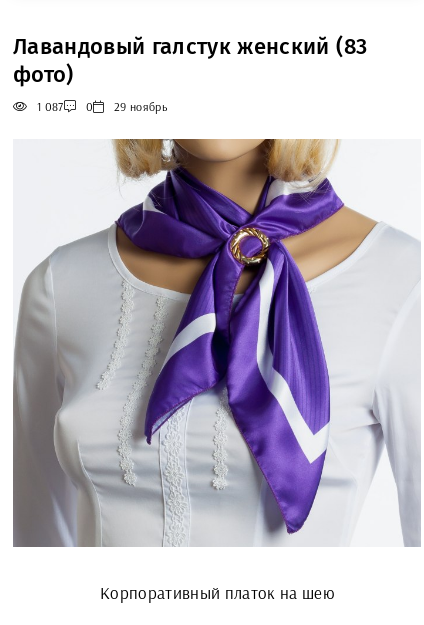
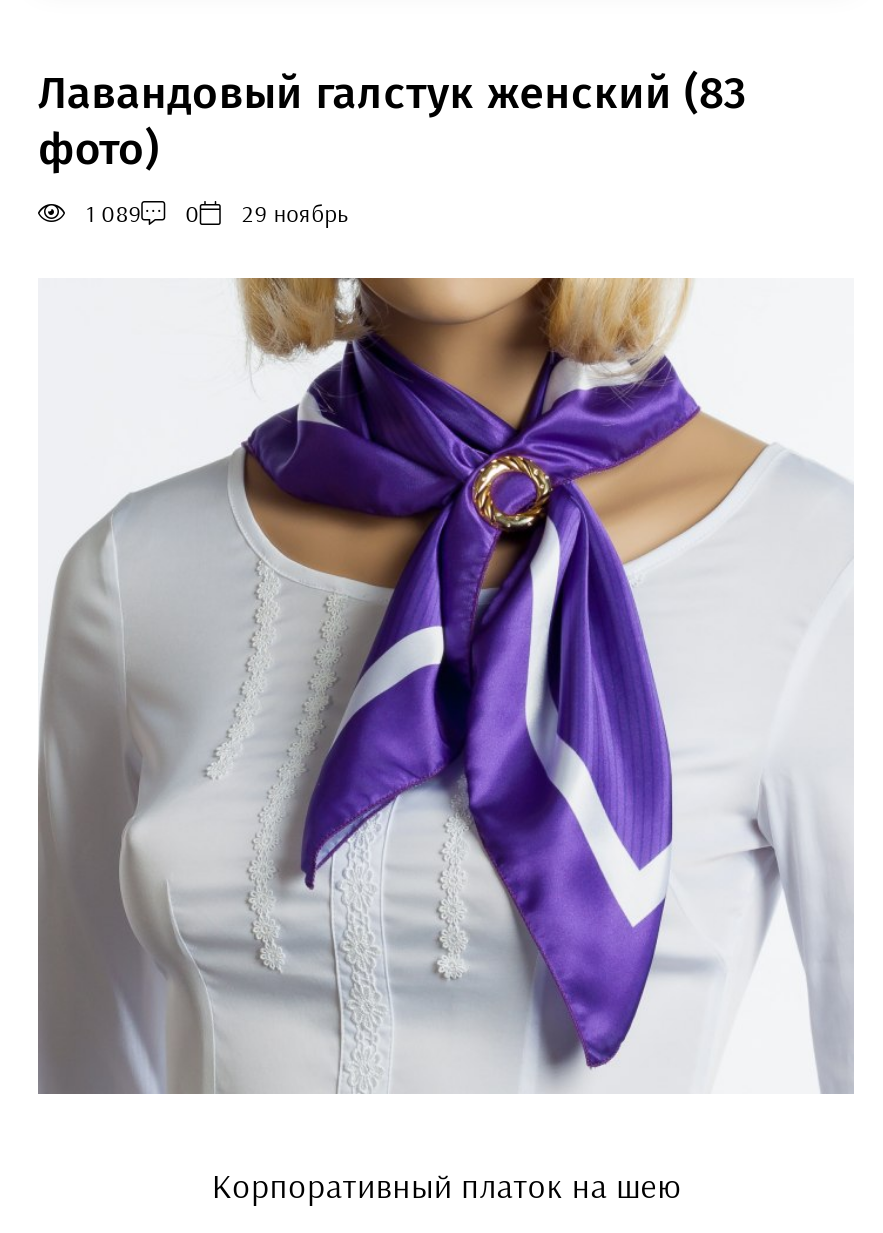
[37,99,64,114] 1 087 -> [86,198,141,228] 1 089

